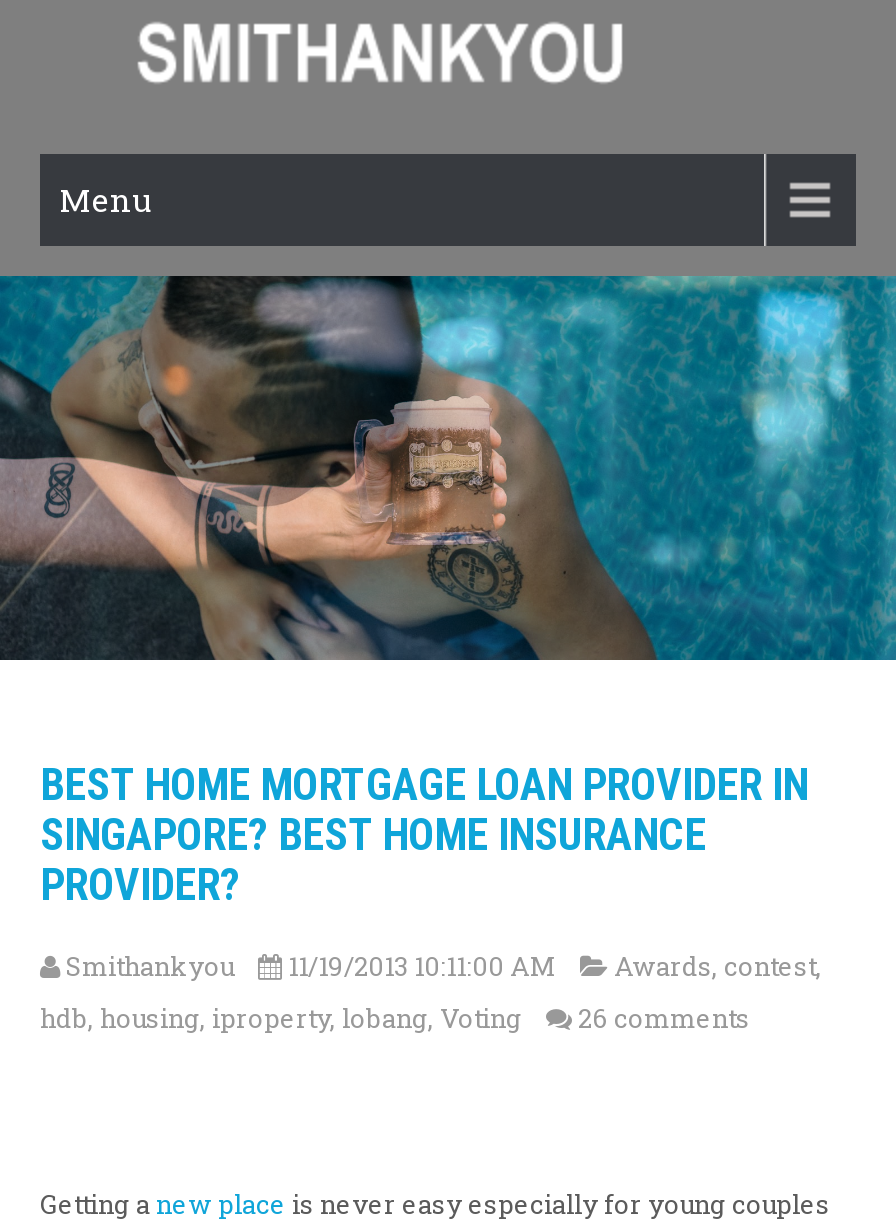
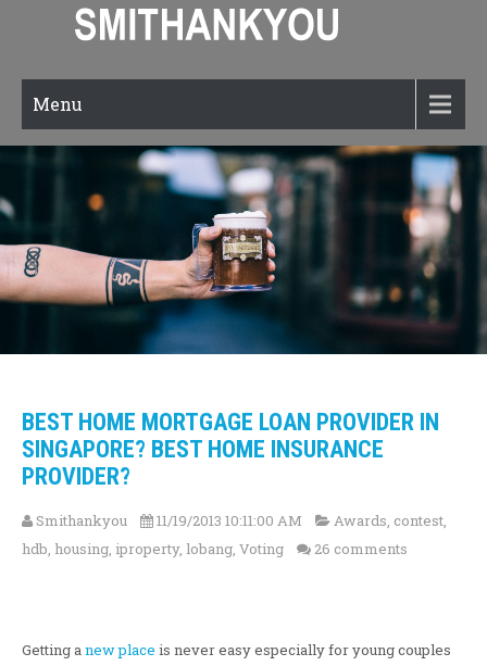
[6,274,890,662] [image] -> [3,144,484,355] [image]

